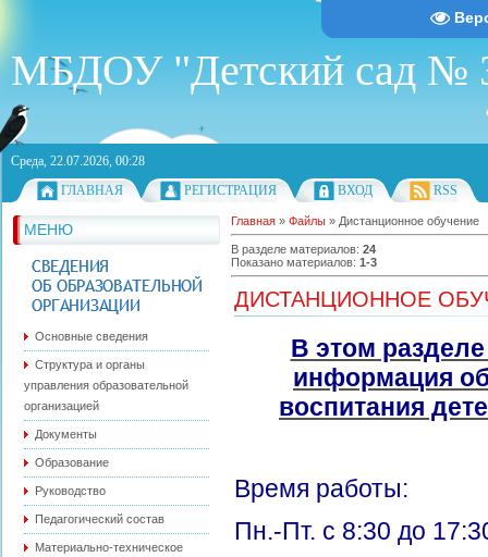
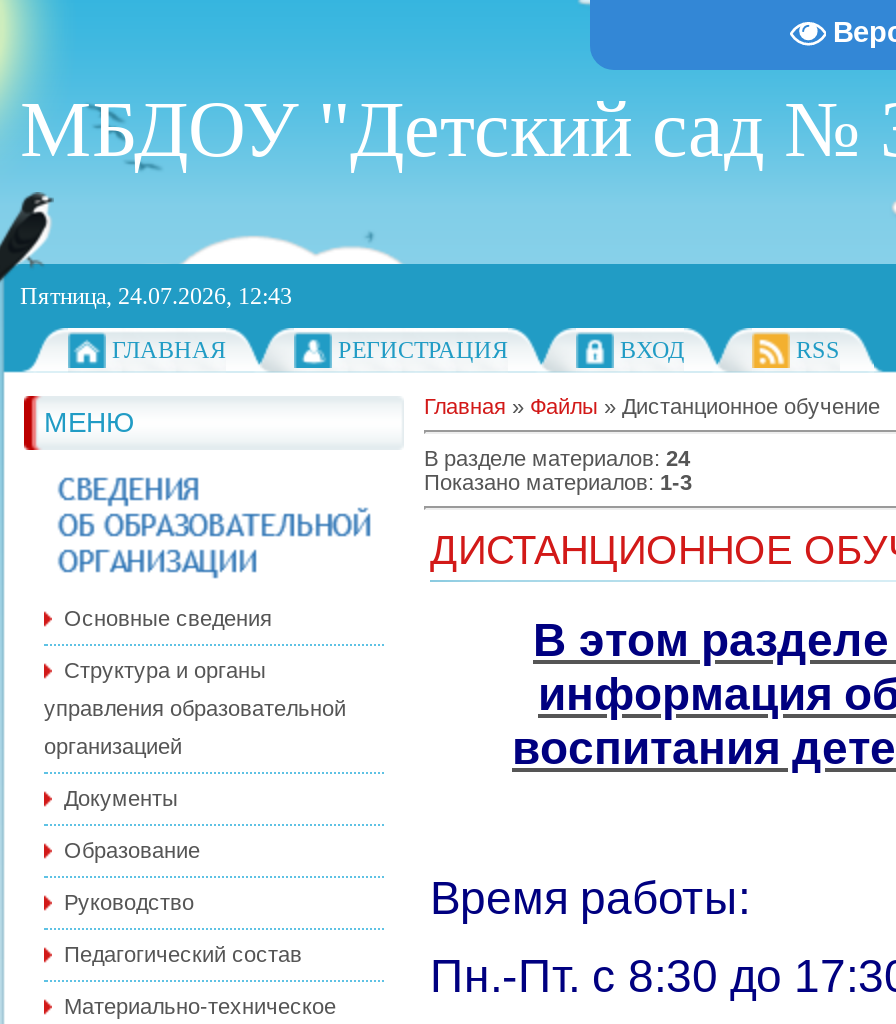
[11,153,145,169] Среда, 22.07.2026, 00:28 -> [20,282,292,310] Пятница, 24.07.2026, 12:43

